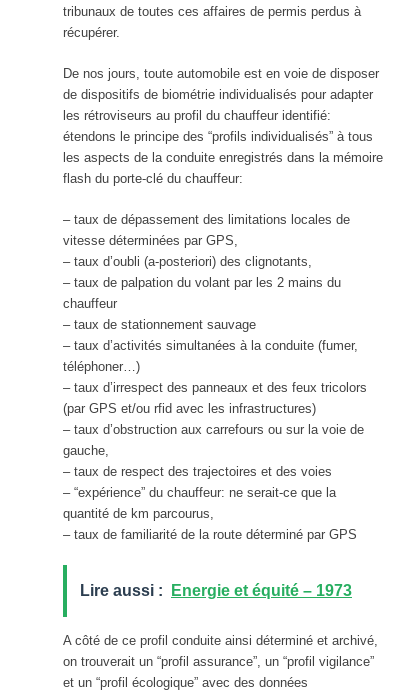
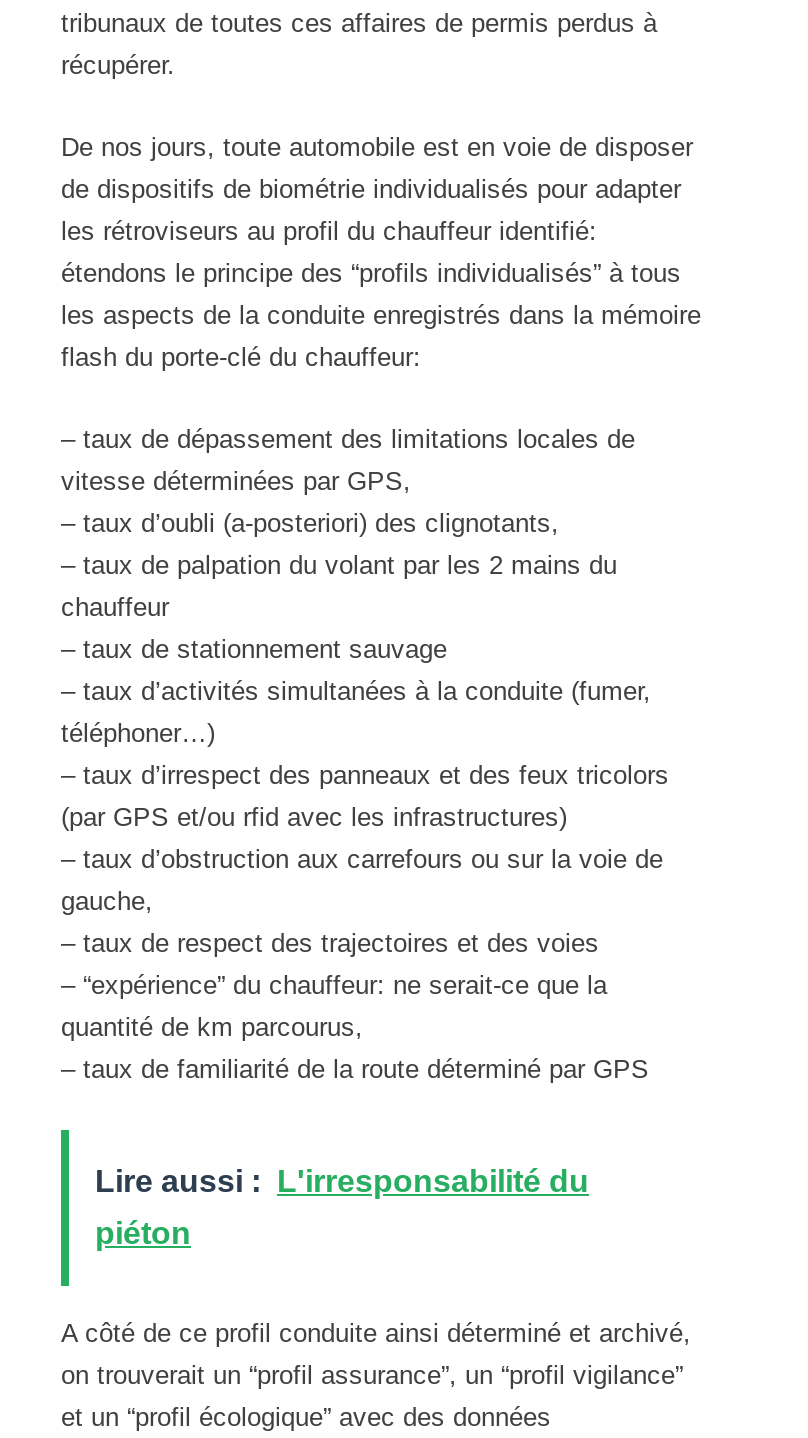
[80,582,352,599] Lire aussi : Energie et équité – 1973 -> [95,1164,589,1250] Lire aussi : L'irresponsabilité du | piéton

